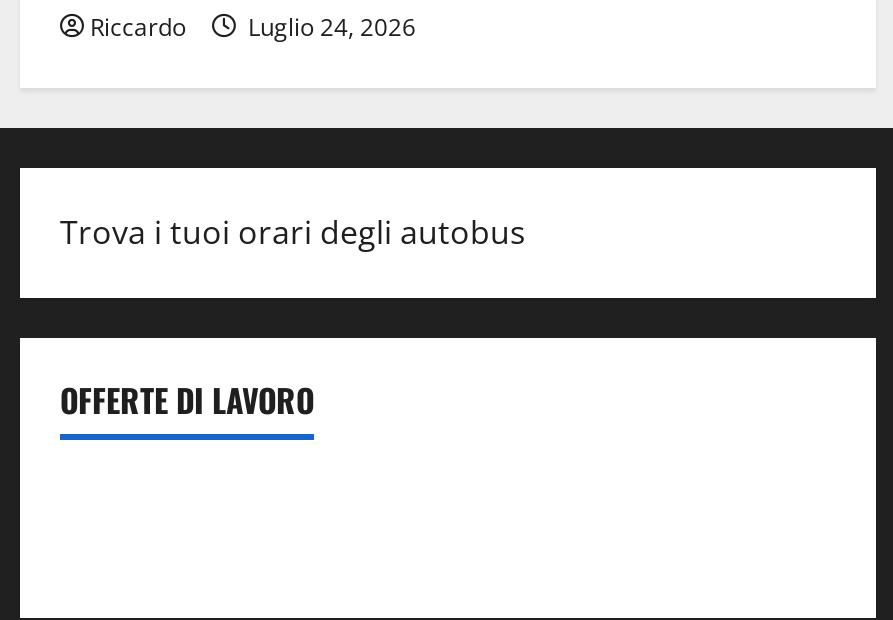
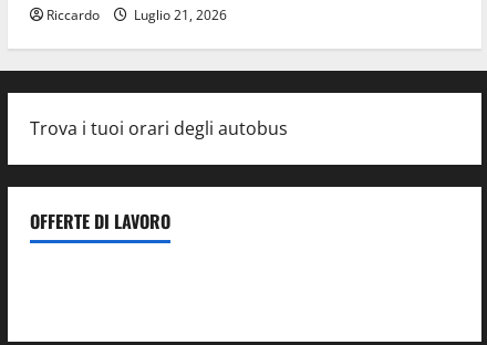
[90,10,416,44] Riccardo Luglio 24, 2026 -> [46,6,227,25] Riccardo Luglio 21, 2026

